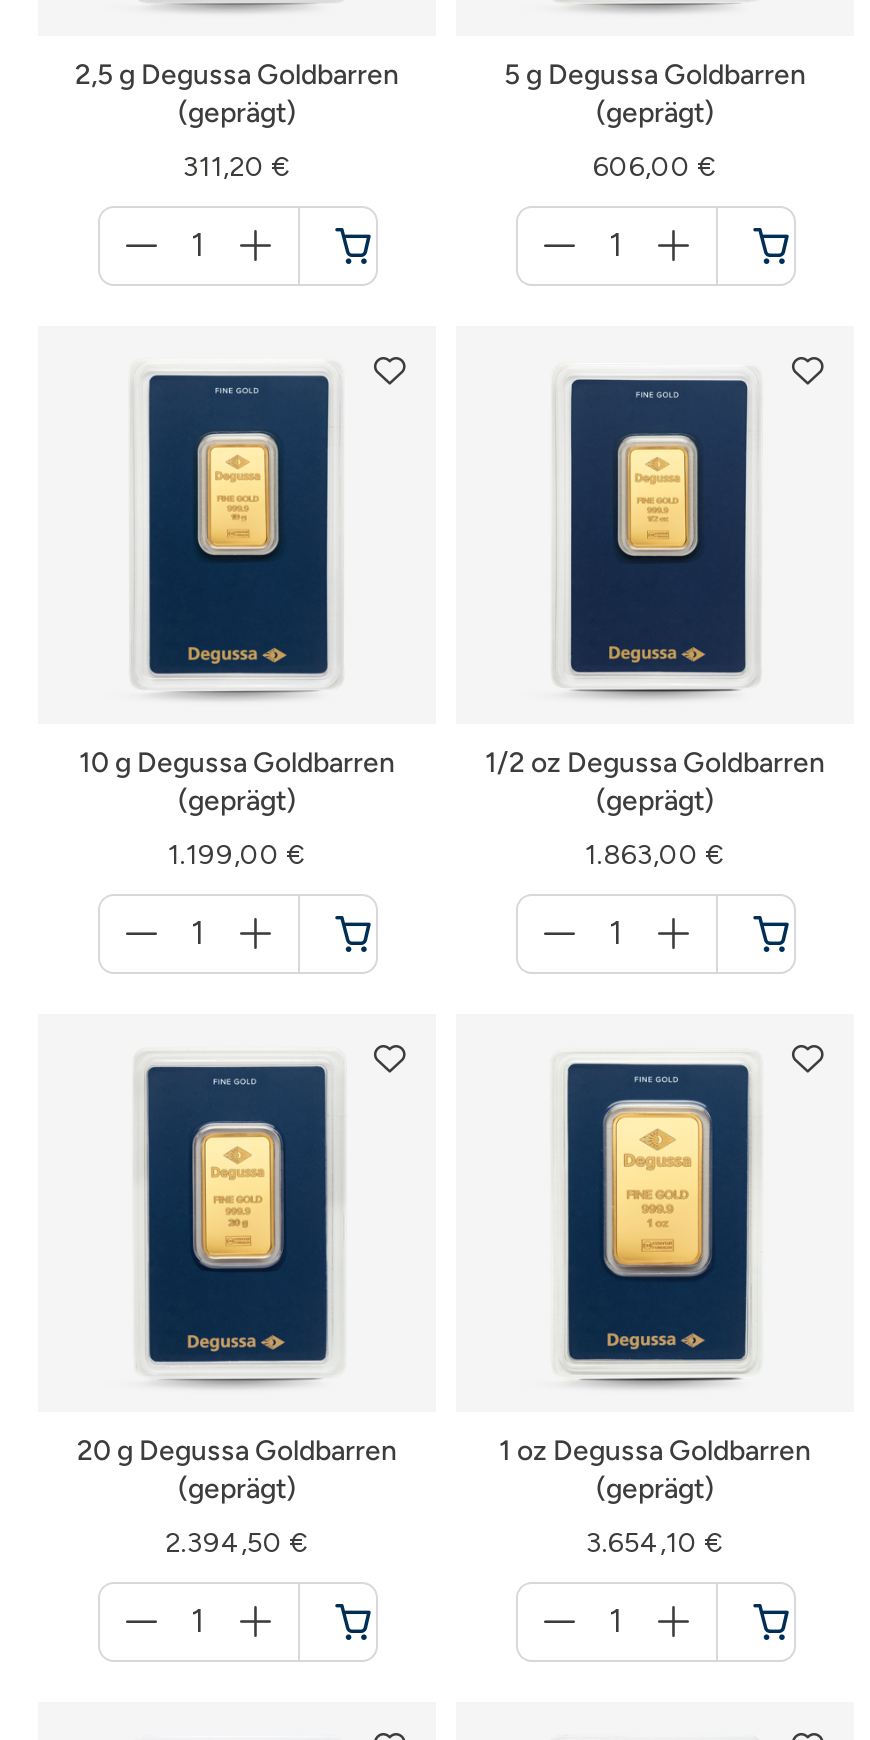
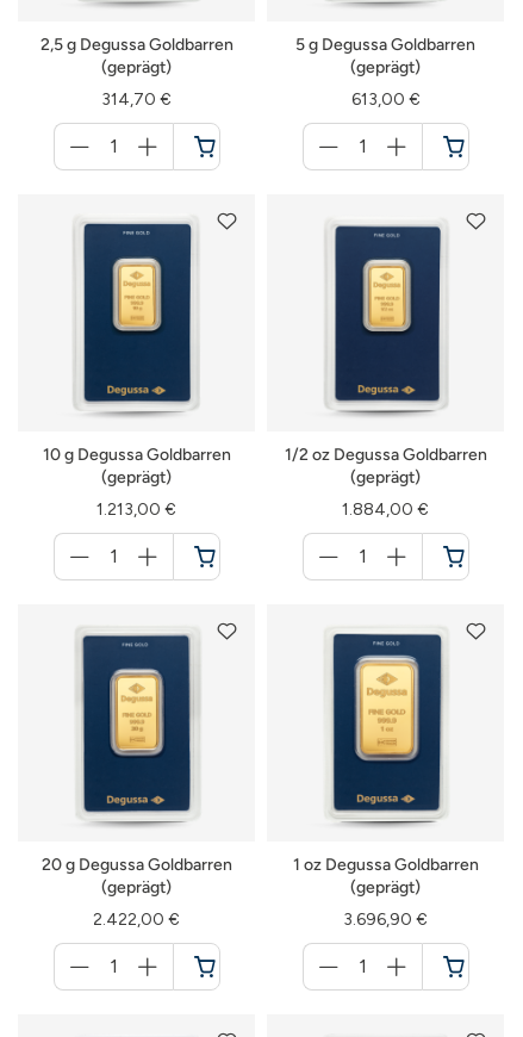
[183,151,291,185] 311,20 € -> [101,90,172,110] 314,70 €
[593,151,717,185] 606,00 € -> [351,90,420,110] 613,00 €
[168,839,306,873] 1.199,00 € -> [96,500,176,520] 1.213,00 €
[585,839,725,873] 1.863,00 € -> [342,500,429,520] 1.884,00 €
[165,1527,309,1561] 2.394,50 € -> [93,910,180,930] 2.422,00 €
[586,1527,724,1561] 3.654,10 € -> [343,910,428,930] 3.696,90 €

